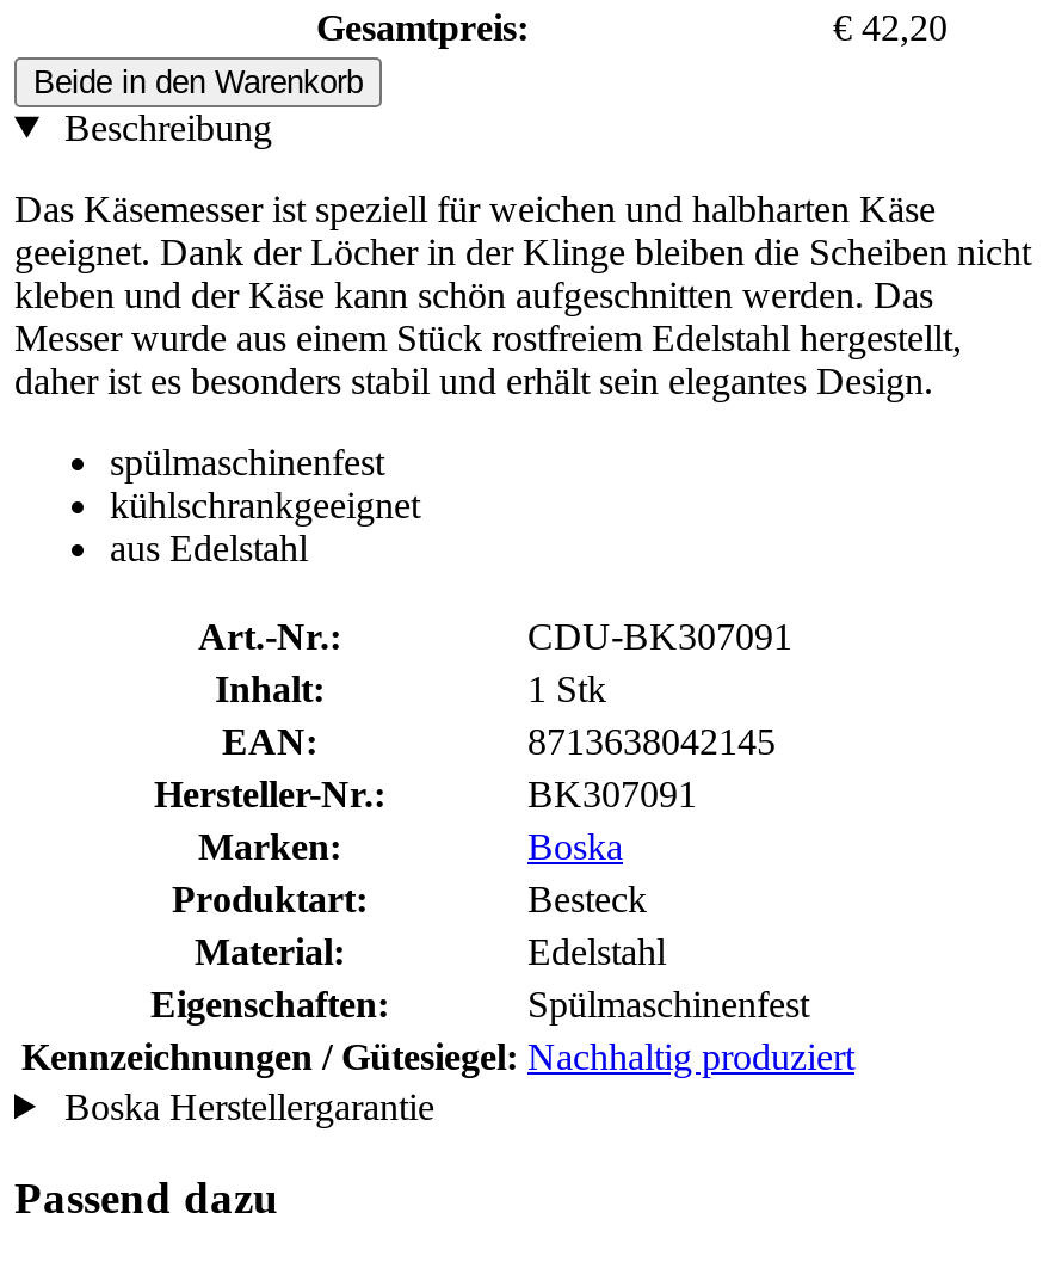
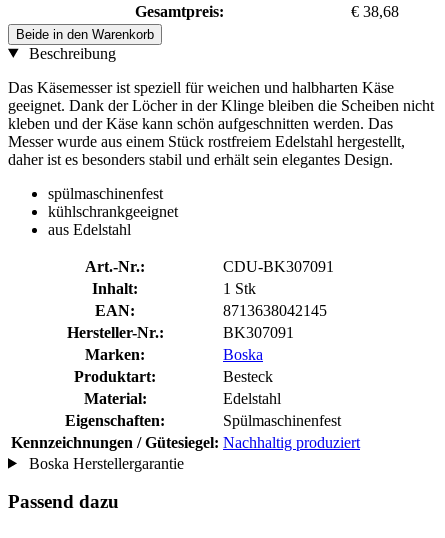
[833,6,948,47] € 42,20 -> [351,3,399,20] € 38,68

